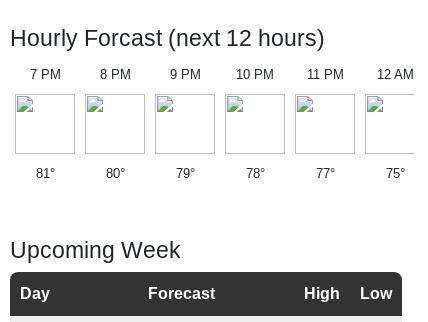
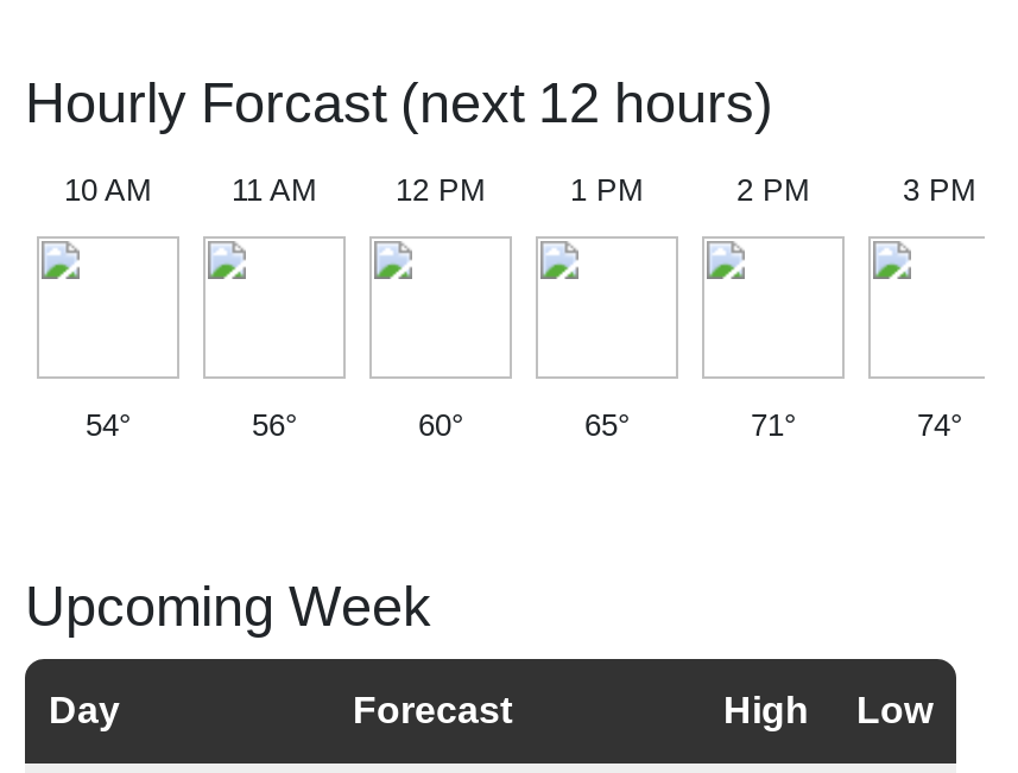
[29,67,413,82] 7 PM | 8 PM | 9 PM | 10 PM | 11 PM | 12 AM -> [64,172,976,208] 10 AM | 11 AM | 12 PM | 1 PM | 2 PM | 3 PM
[35,166,404,181] 81° | 80° | 79° | 78° | 77° | 75° -> [86,407,962,443] 54° | 56° | 60° | 65° | 71° | 74°

